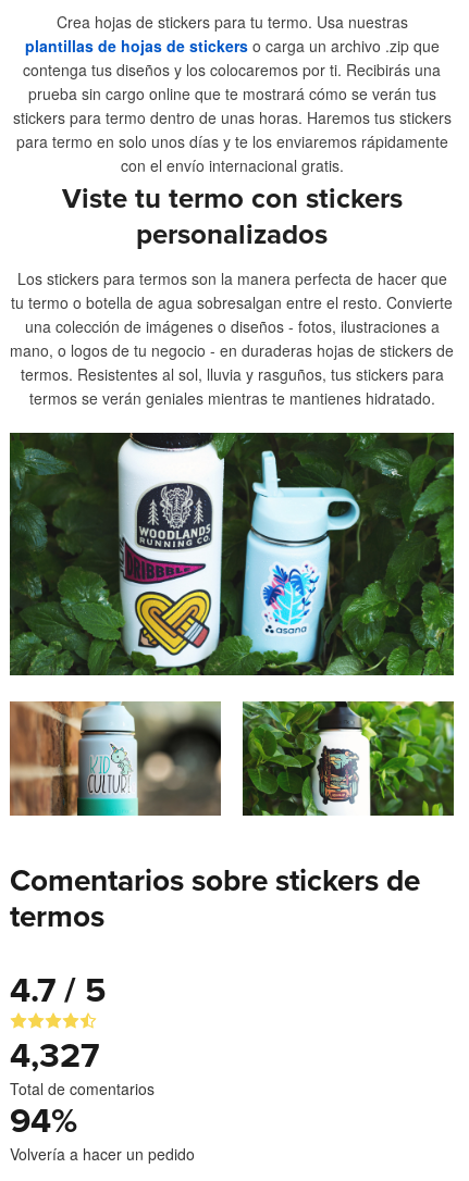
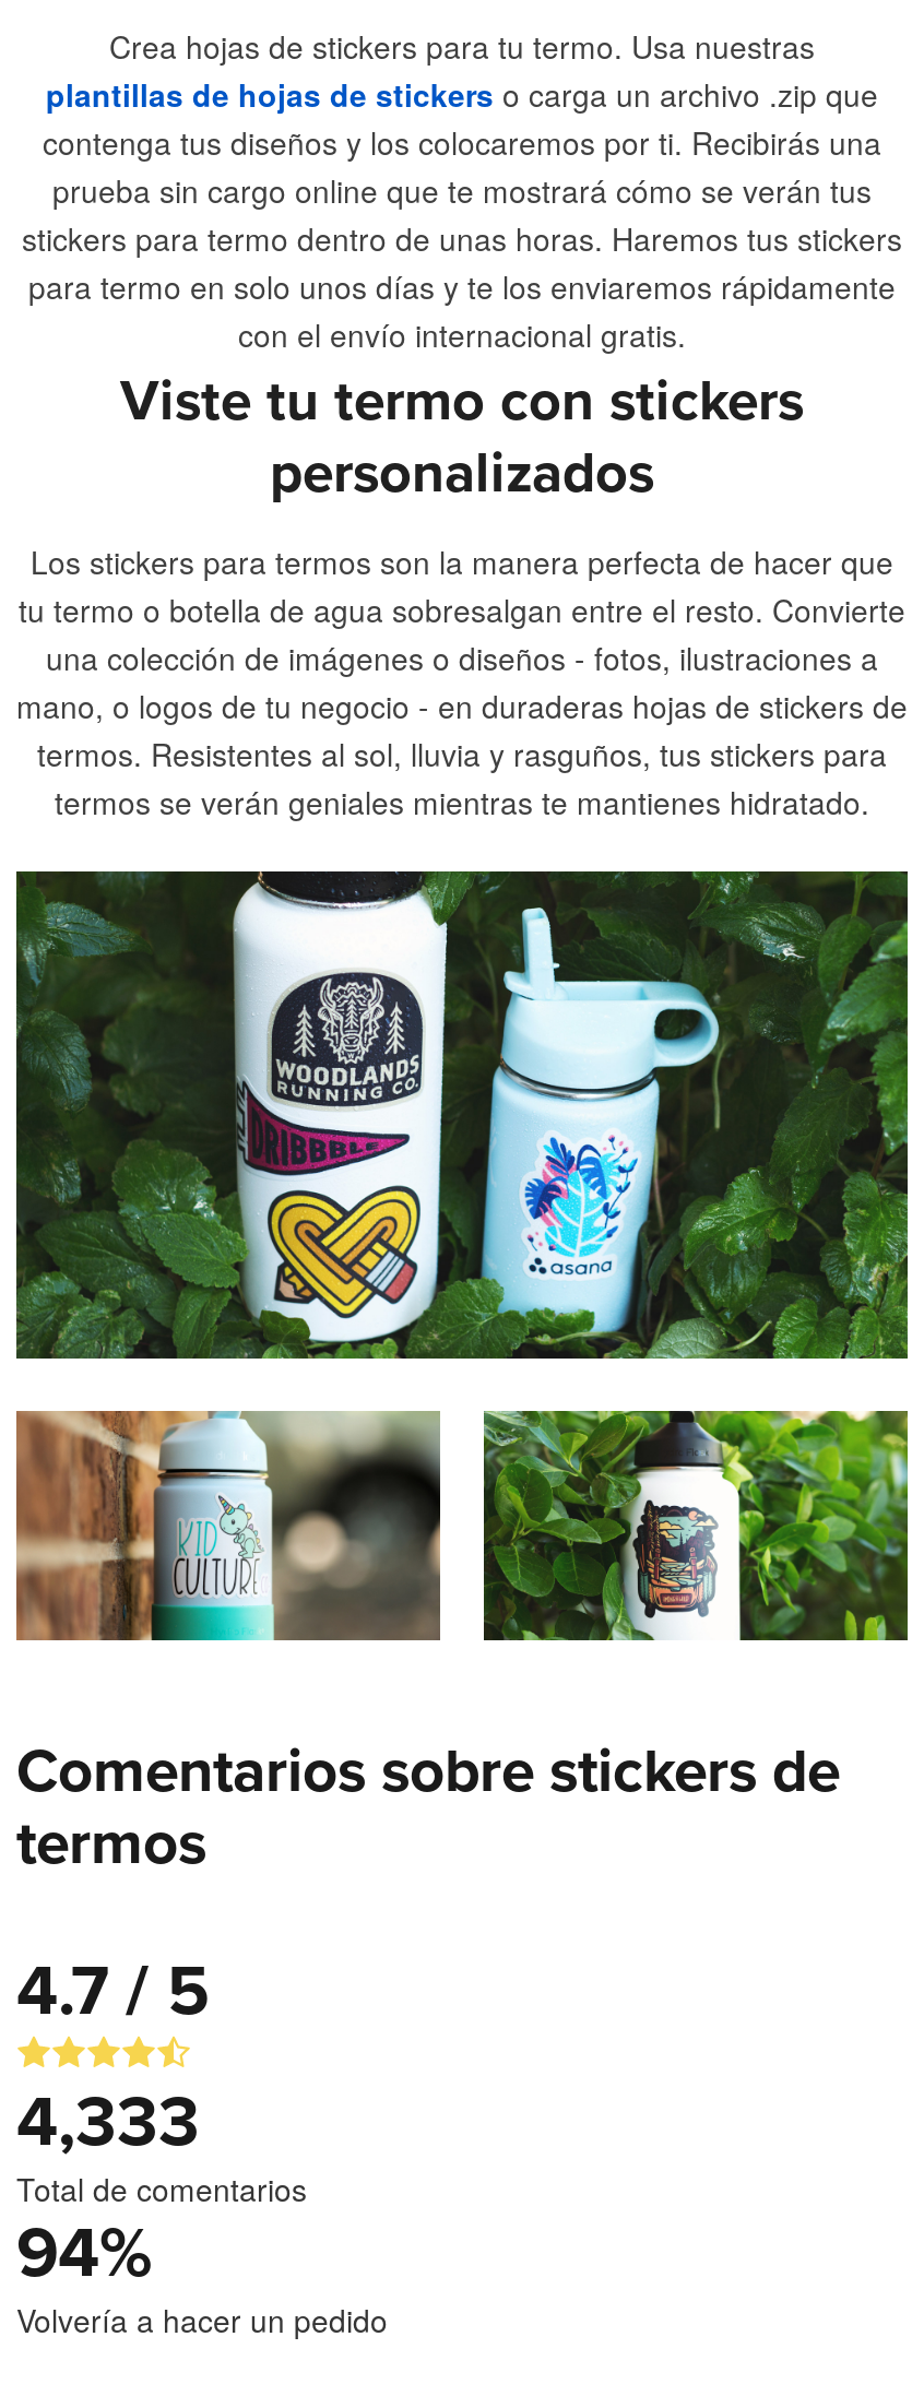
[10,1036,99,1077] 4,327 -> [16,2082,200,2165] 4,333

